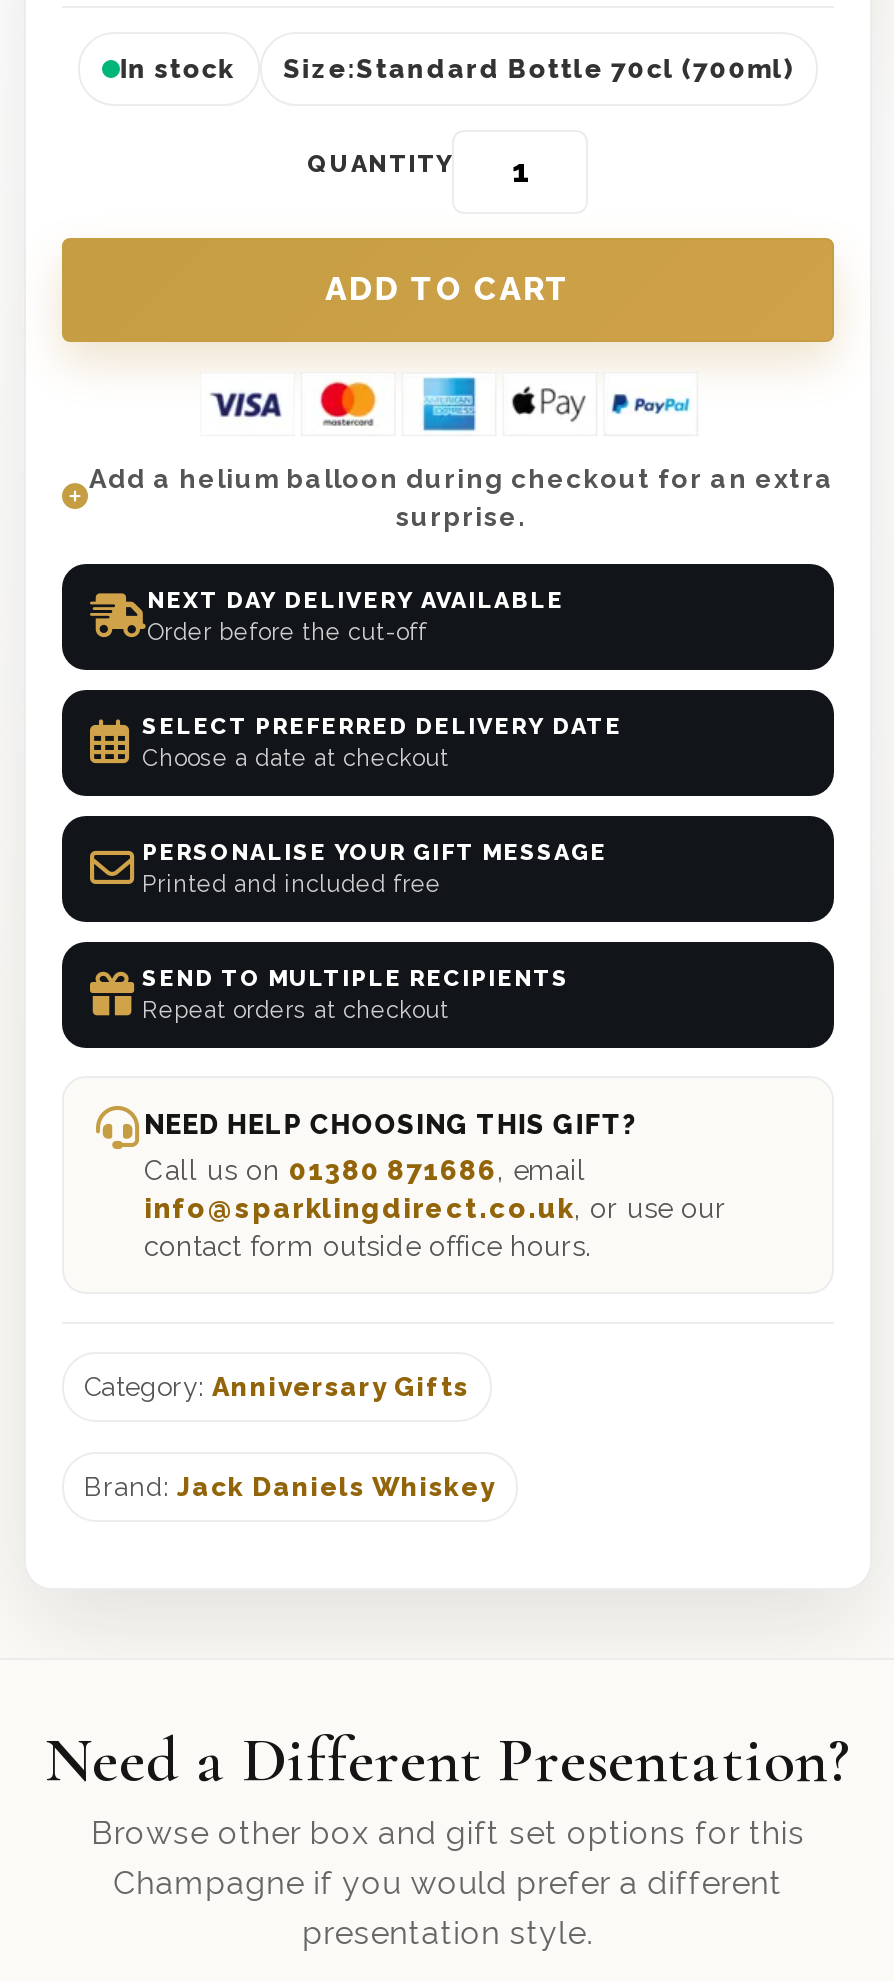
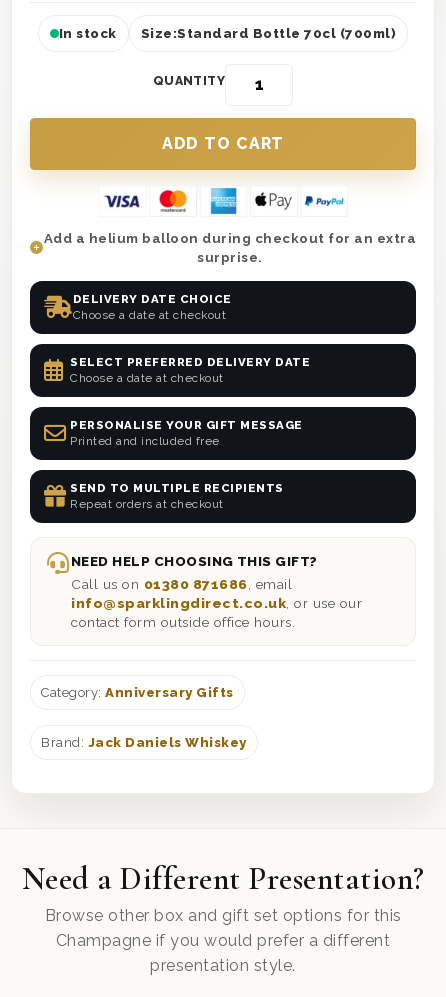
[147,586,564,646] NEXT DAY DELIVERY AVAILABLE | Order before the cut-off -> [72,292,231,322] DELIVERY DATE CHOICE | Choose a date at checkout

